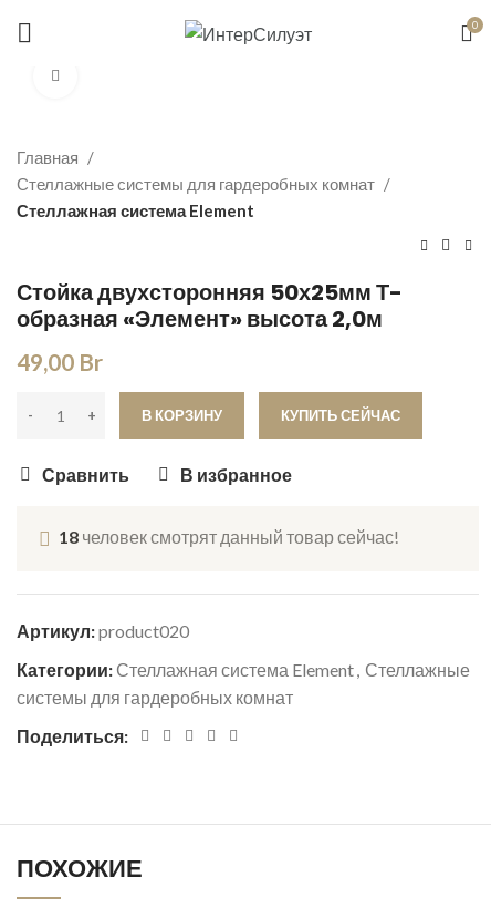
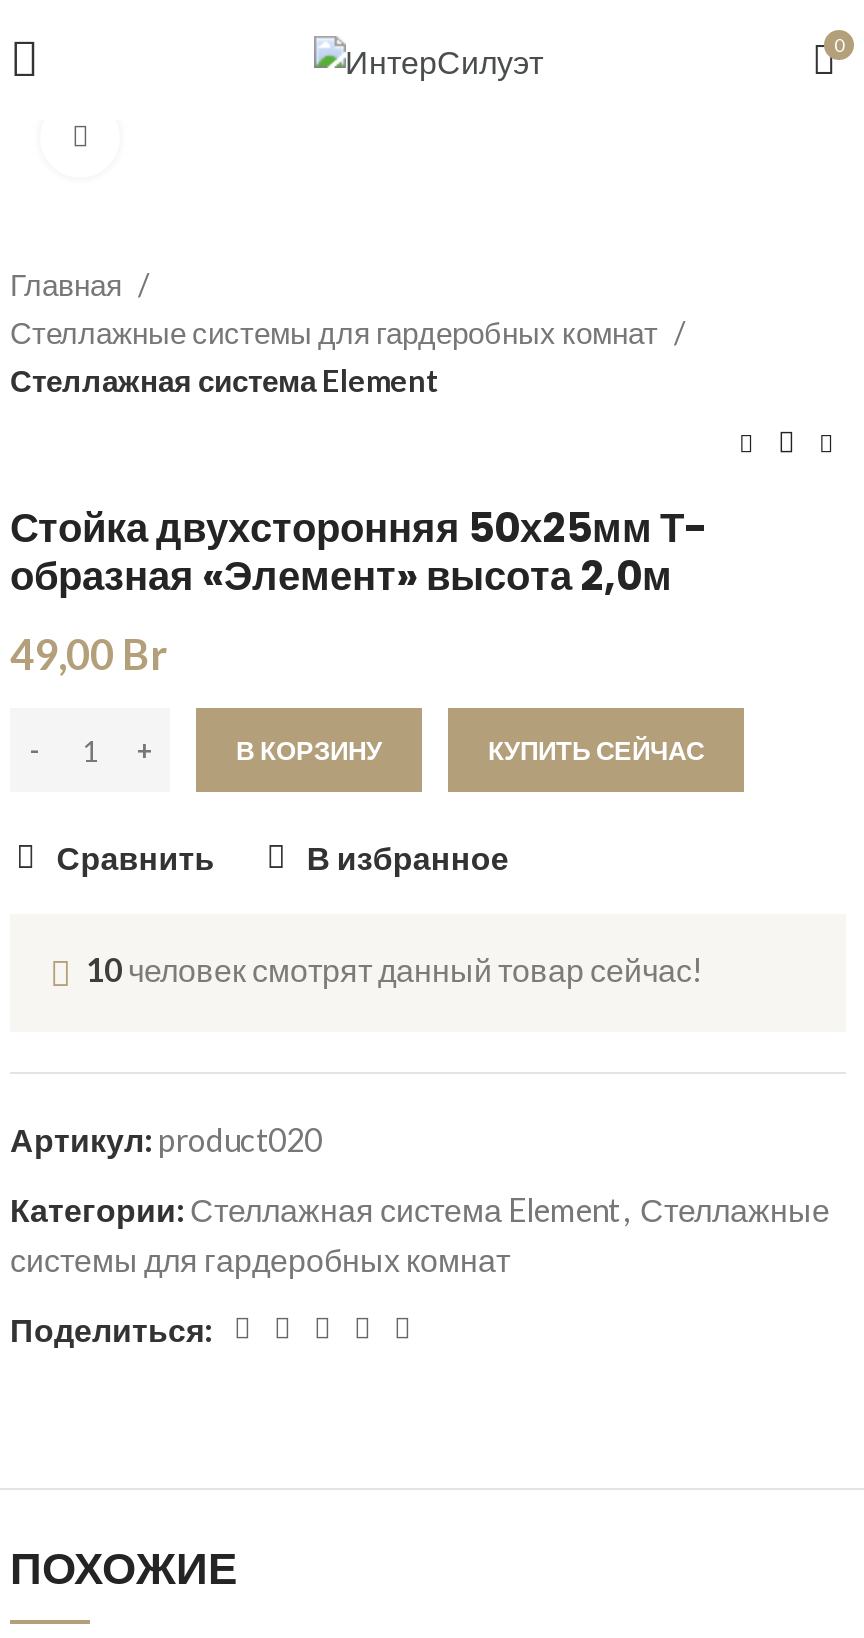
[59,526,399,547] 18 человек смотрят данный товар сейчас! -> [86,950,702,988] 10 человек смотрят данный товар сейчас!

